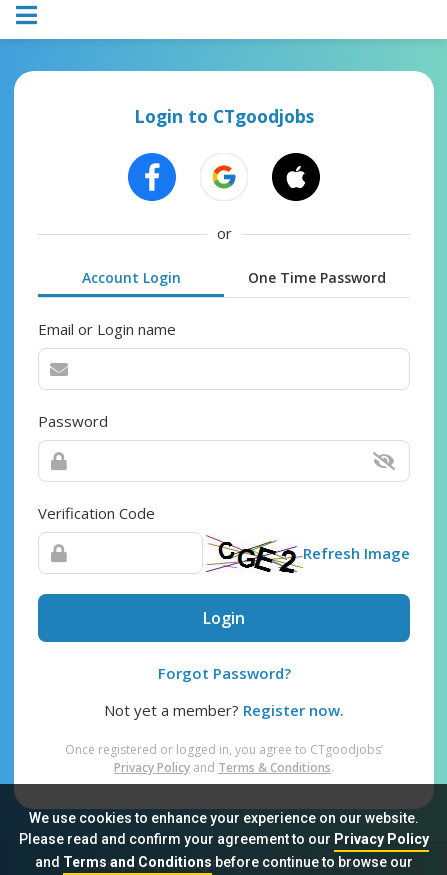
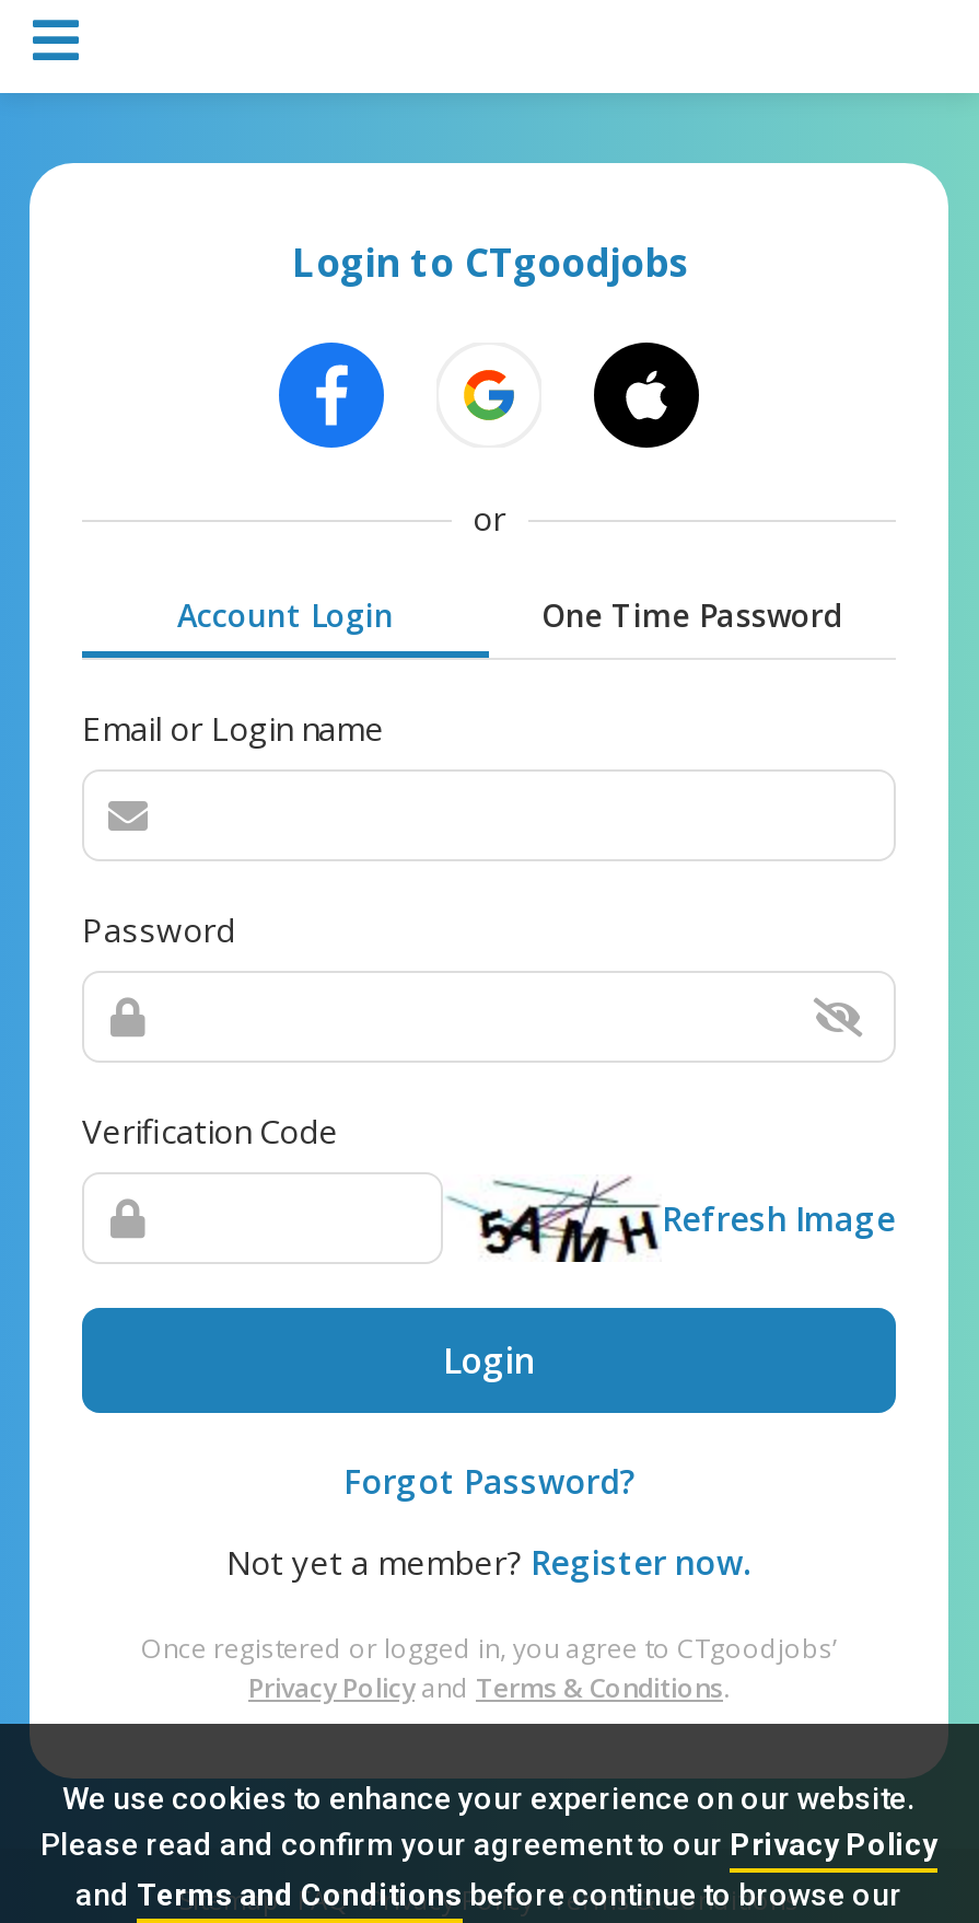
[206,535,301,574] [image] -> [450,1177,660,1264] [image]

